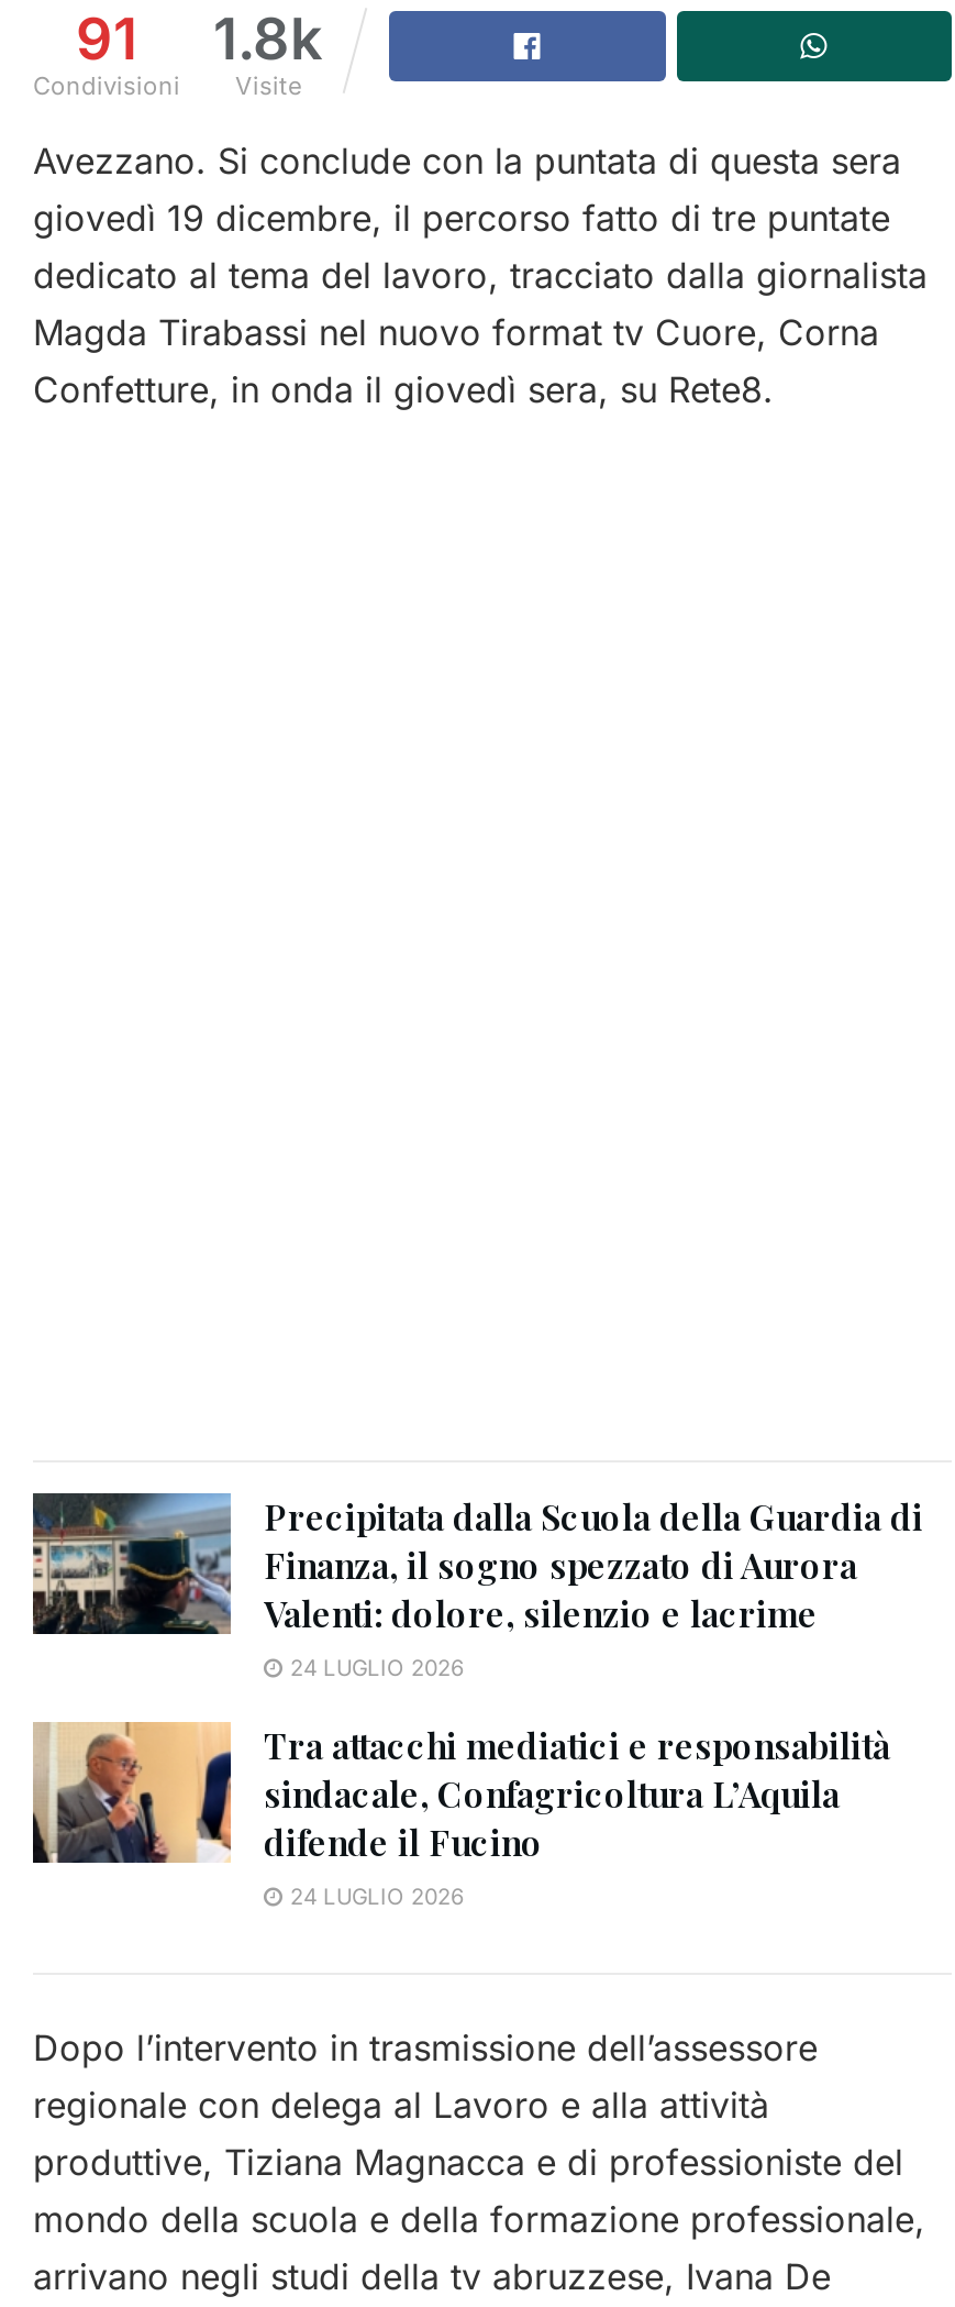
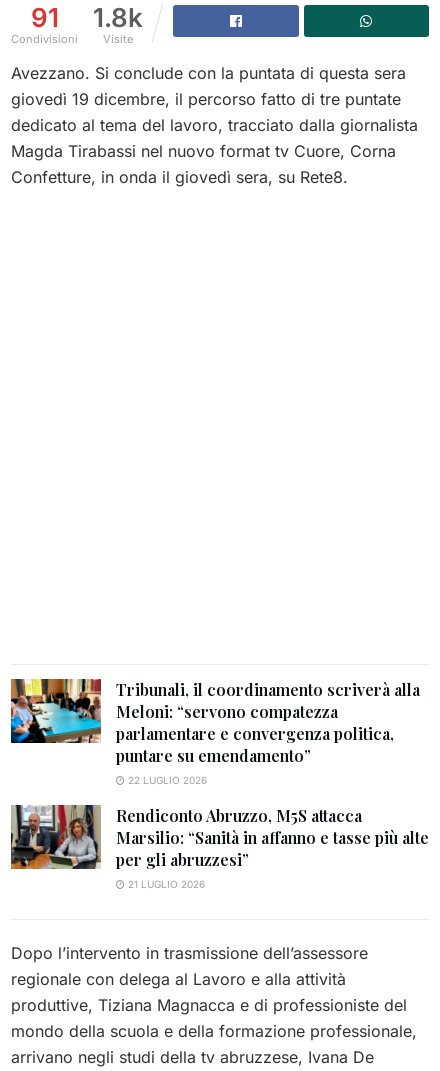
[31,1491,923,1679] [image] | Precipitata dalla Scuola della Guardia di | Finanza, il sogno spezzato di Aurora | Valenti: dolore, silenzio e lacrime | 24 LUGLIO 2026 -> [10,678,420,786] [image] | Tribunali, il coordinamento scriverà alla | Meloni: “servono compatezza | parlamentare e convergenza politica, | puntare su emendamento” | 22 LUGLIO 2026
[33,1720,890,1908] [image] | Tra attacchi mediatici e responsabilità | sindacale, Confagricoltura L’Aquila | difende il Fucino | 24 LUGLIO 2026 -> [10,804,429,890] [image] | Rendiconto Abruzzo, M5S attacca | Marsilio: “Sanità in affanno e tasse più alte | per gli abruzzesi” | 21 LUGLIO 2026

